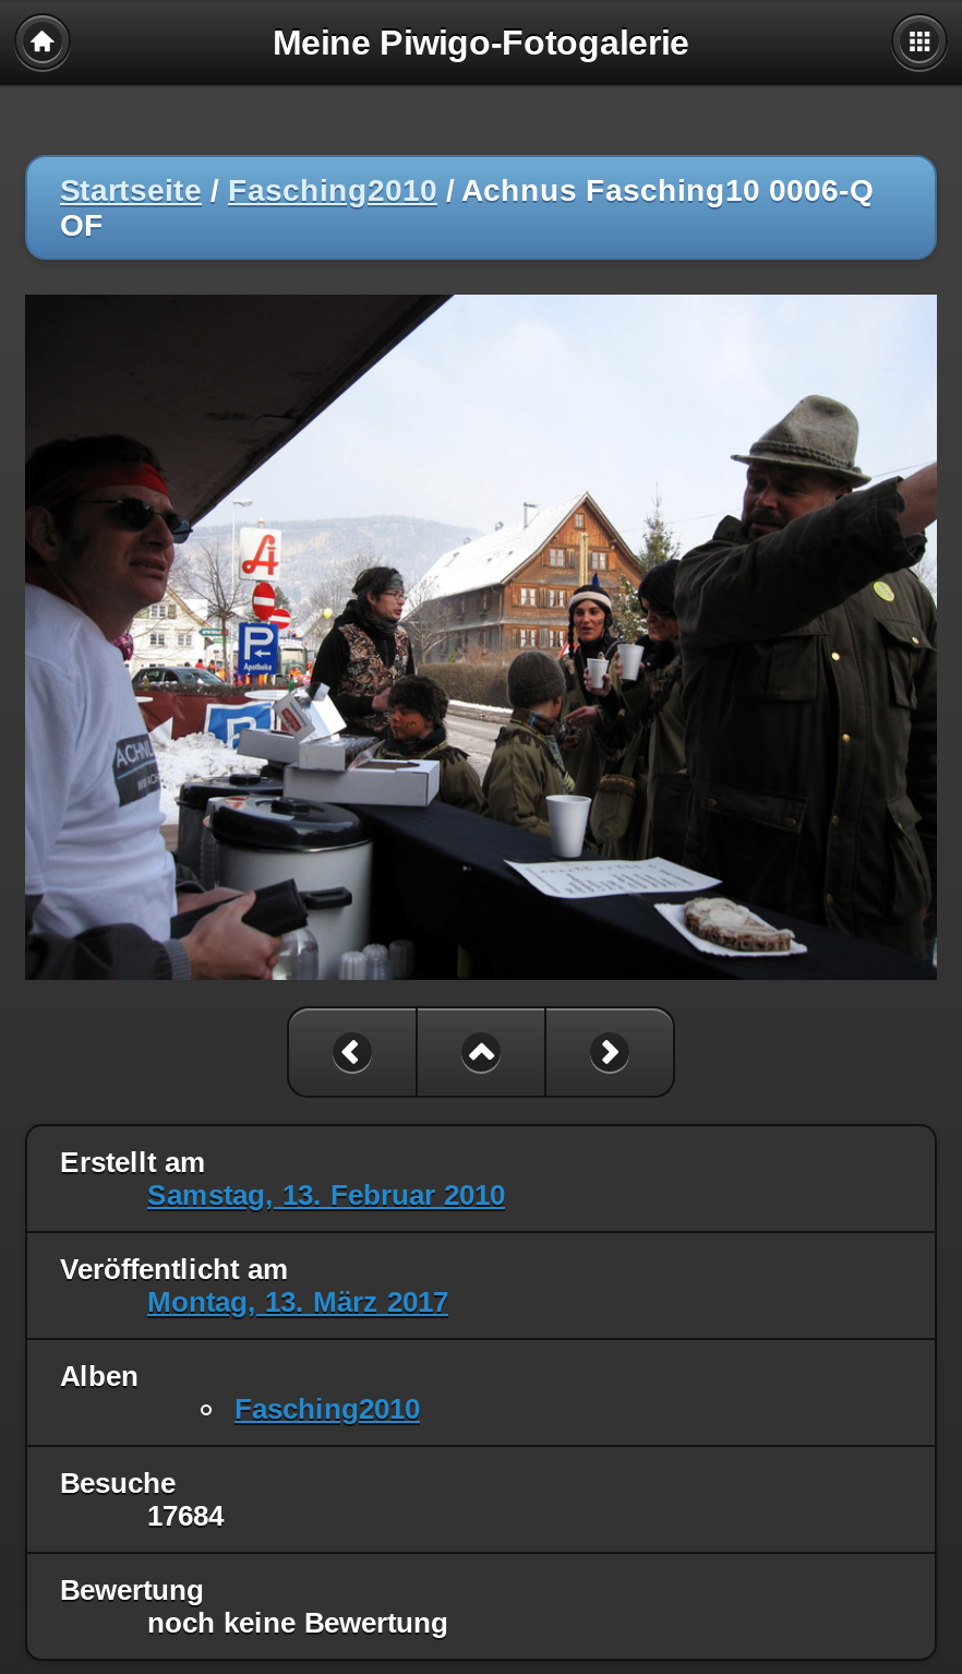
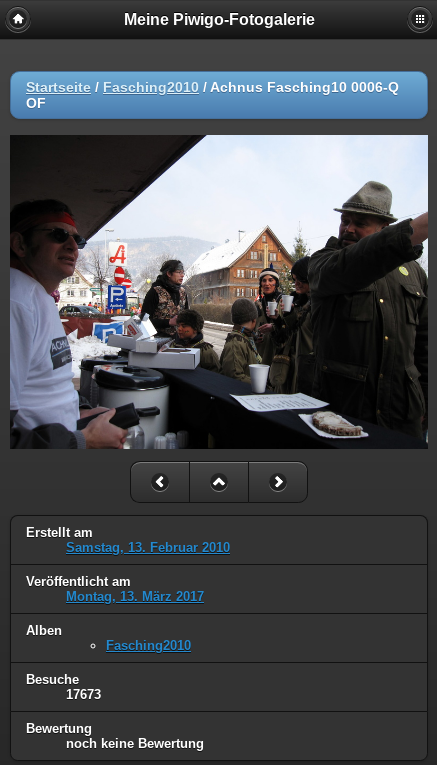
[147,1500,224,1533] 17684 -> [66,687,101,702] 17673

